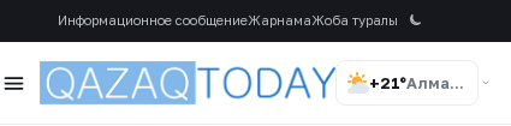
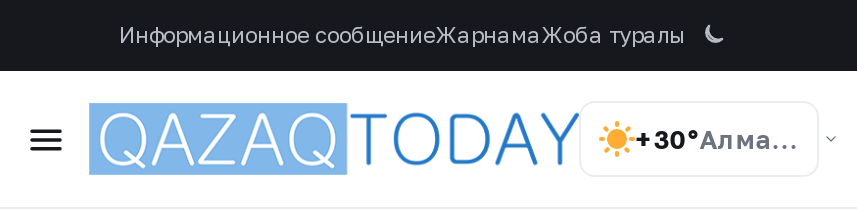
[369,73,406,92] +21° -> [635,122,699,154] +30°

